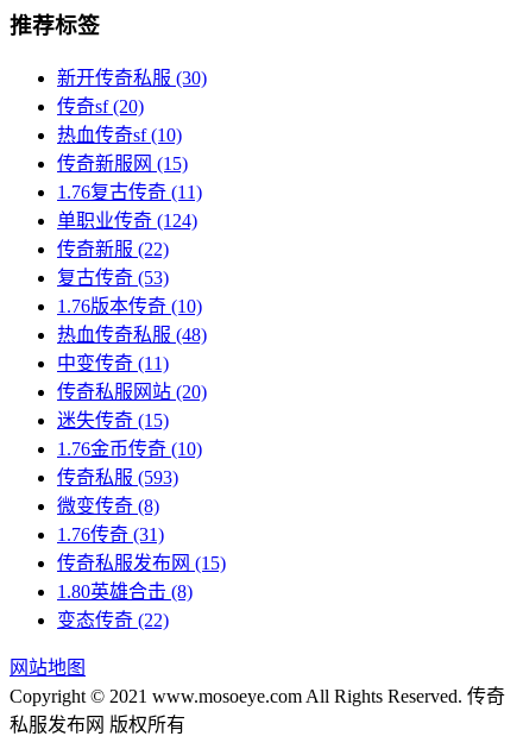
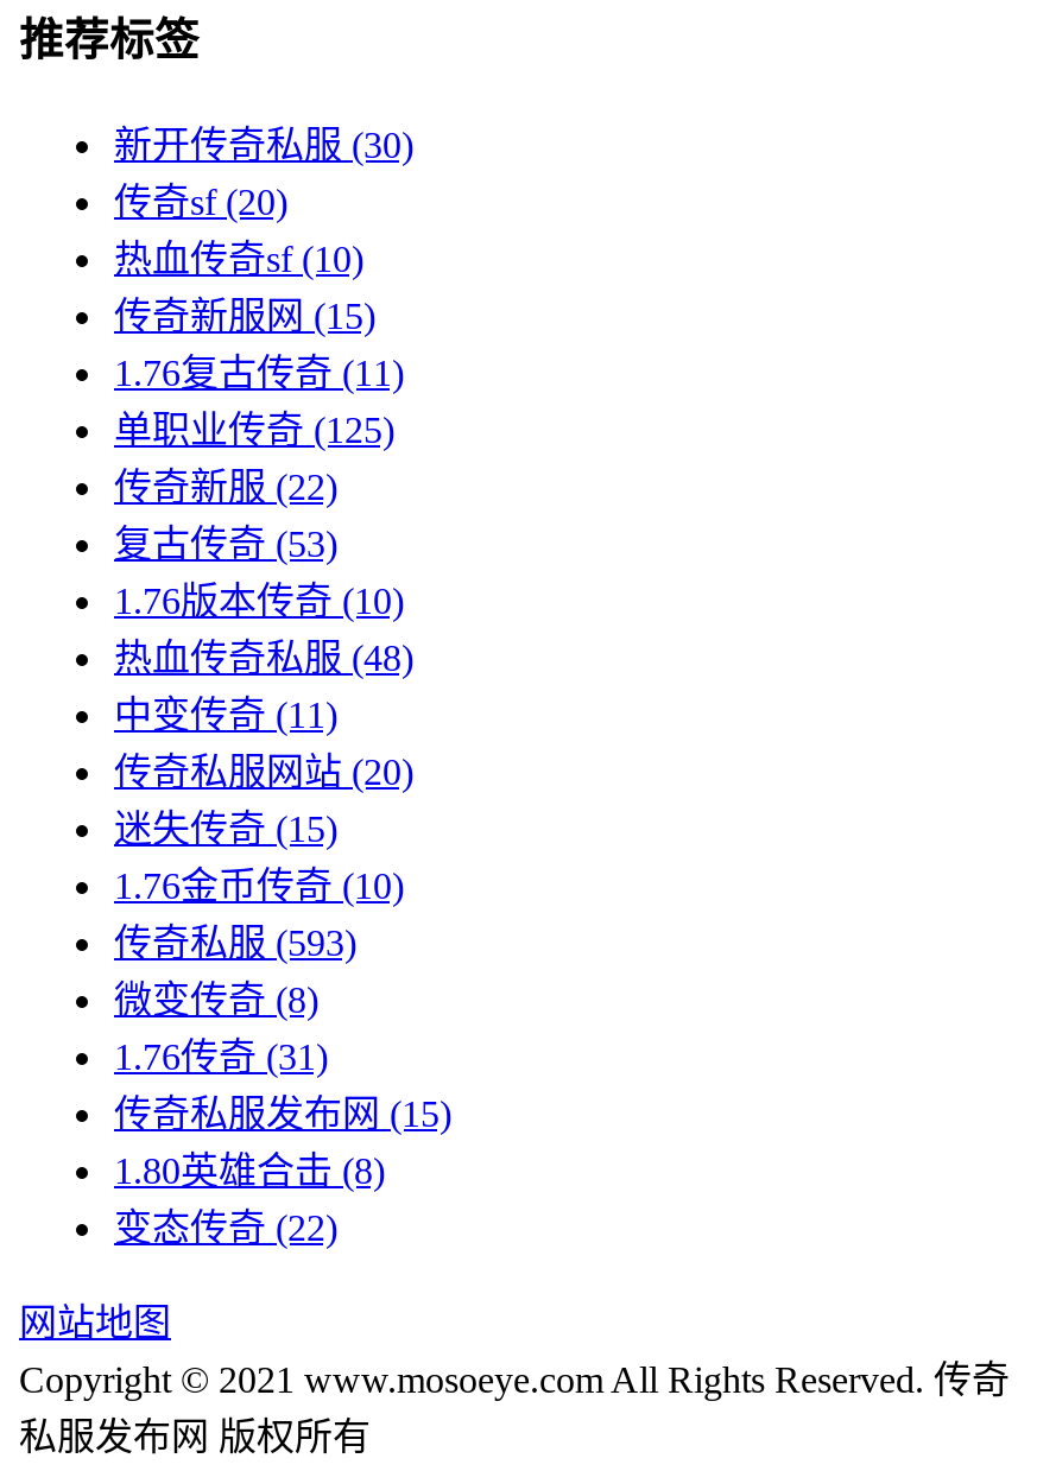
[57,210,197,231] 单职业传奇(124) -> [114,410,394,450] 单职业传奇(125)

